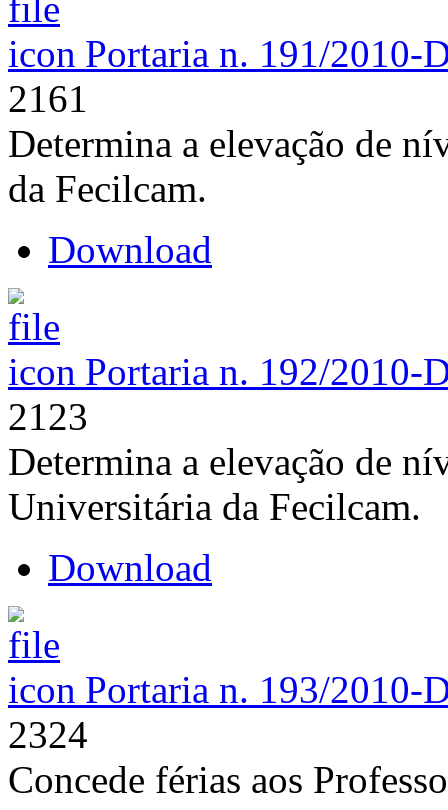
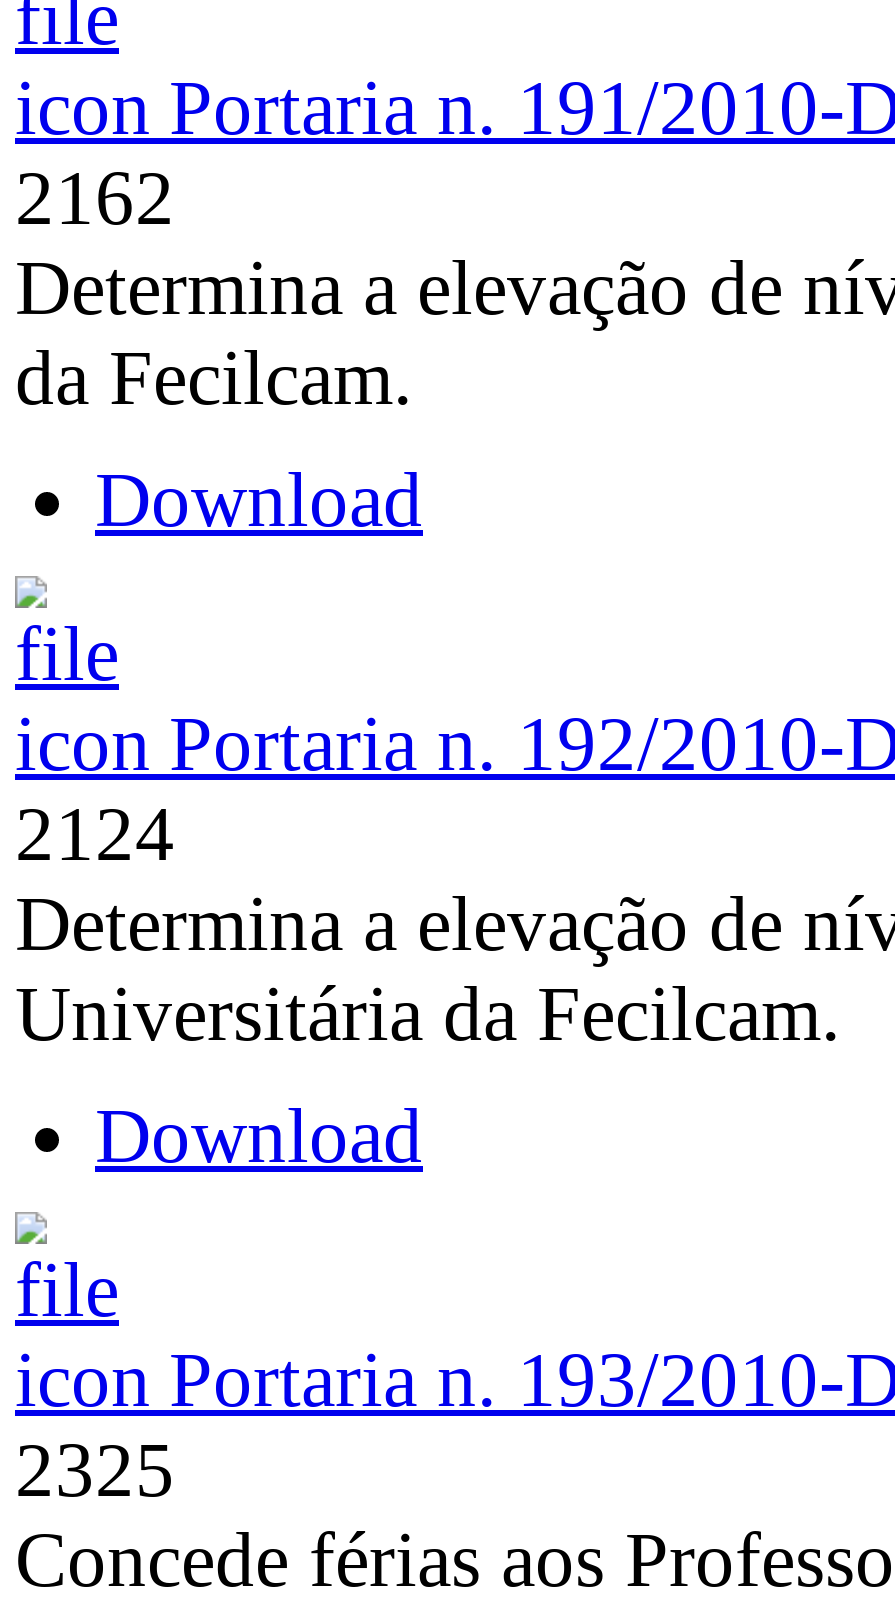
[8,77,88,120] 2161 -> [15,154,175,240] 2162
[8,395,88,438] 2123 -> [15,790,175,876] 2124
[8,713,88,756] 2324 -> [15,1426,175,1512] 2325

